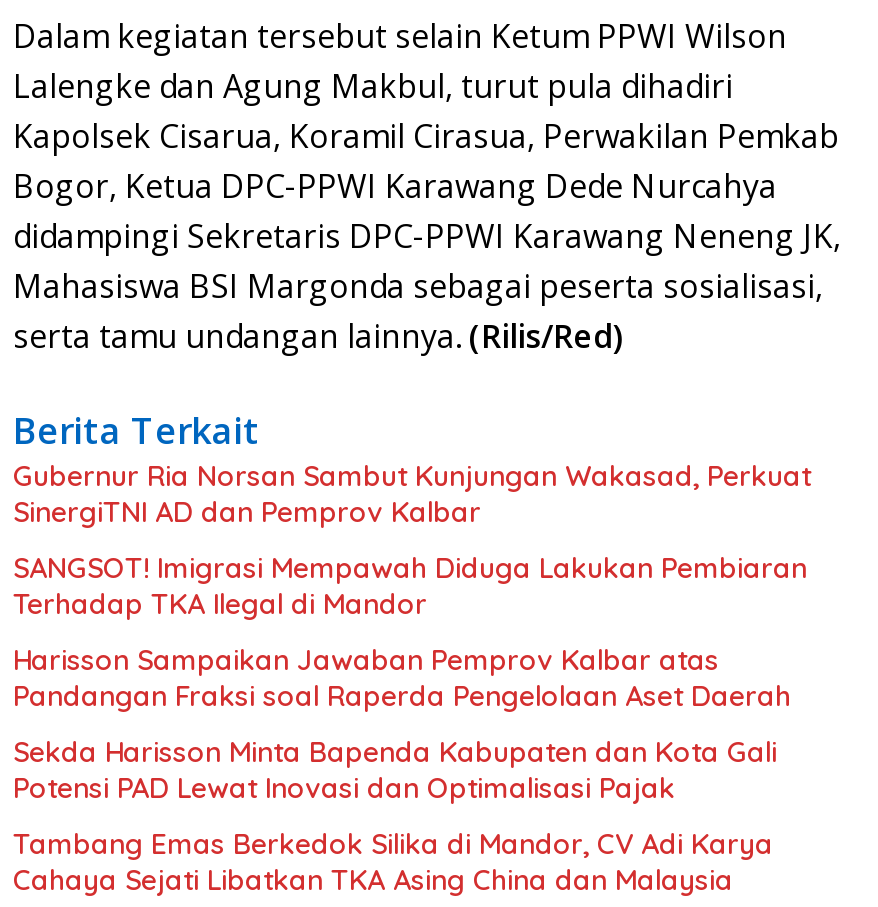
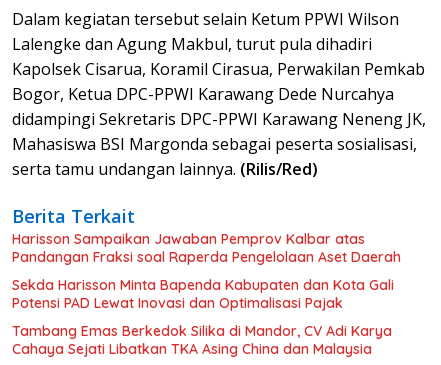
[13,458,811,622] Gubernur Ria Norsan Sambut Kunjungan Wakasad, Perkuat | SinergiTNI AD dan Pemprov Kalbar | SANGSOT! Imigrasi Mempawah Diduga Lakukan Pembiaran | Terhadap TKA Ilegal di Mandor -> none

